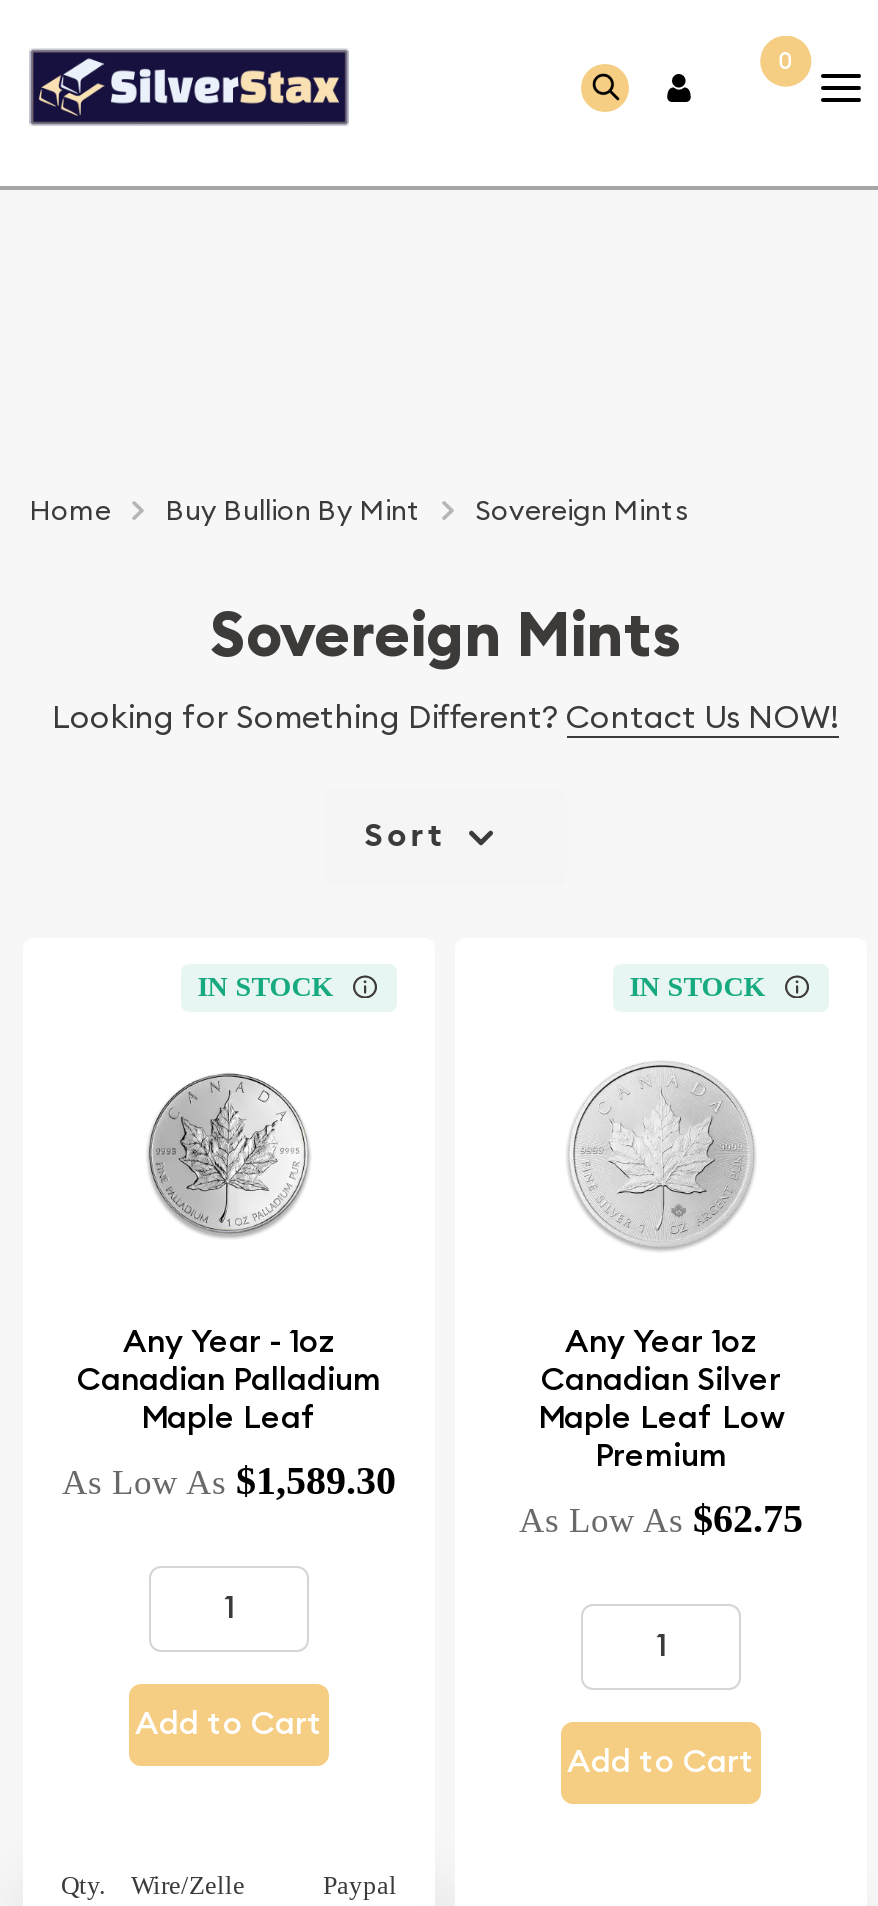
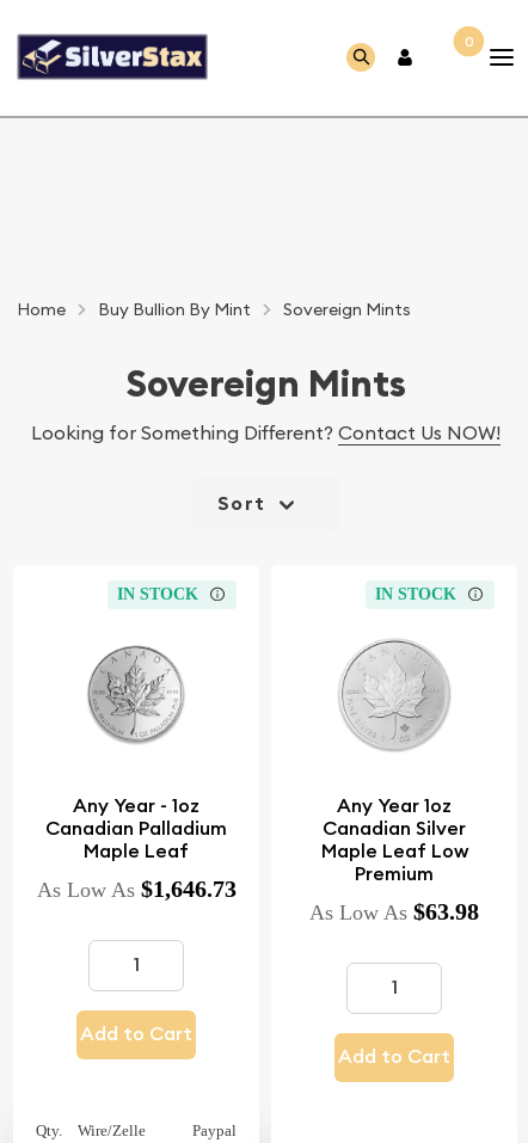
[62,1458,396,1502] As Low As $1,589.30 -> [36,876,236,902] As Low As $1,646.73
[519,1496,803,1540] As Low As $62.75 -> [309,898,479,925] As Low As $63.98

